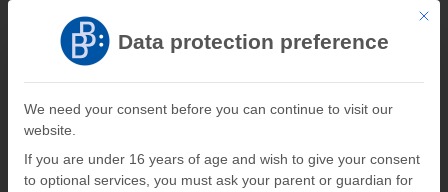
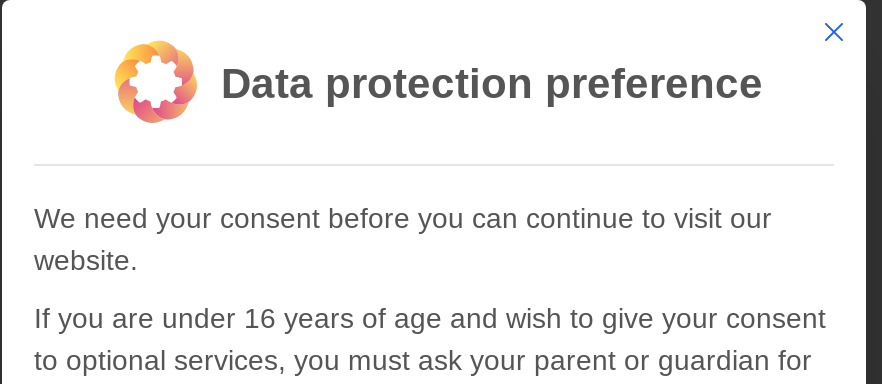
[59,15,111,67] [image] -> [106,32,206,132] [image]

